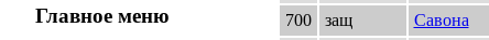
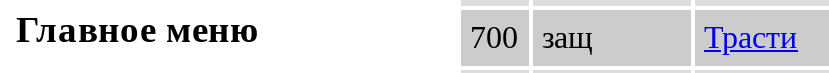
[414,11,469,29] Савона -> [704,20,798,54] Трасти

